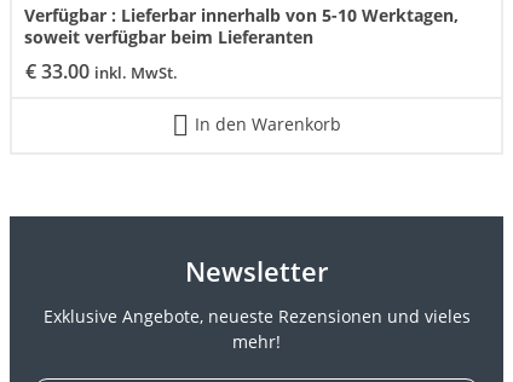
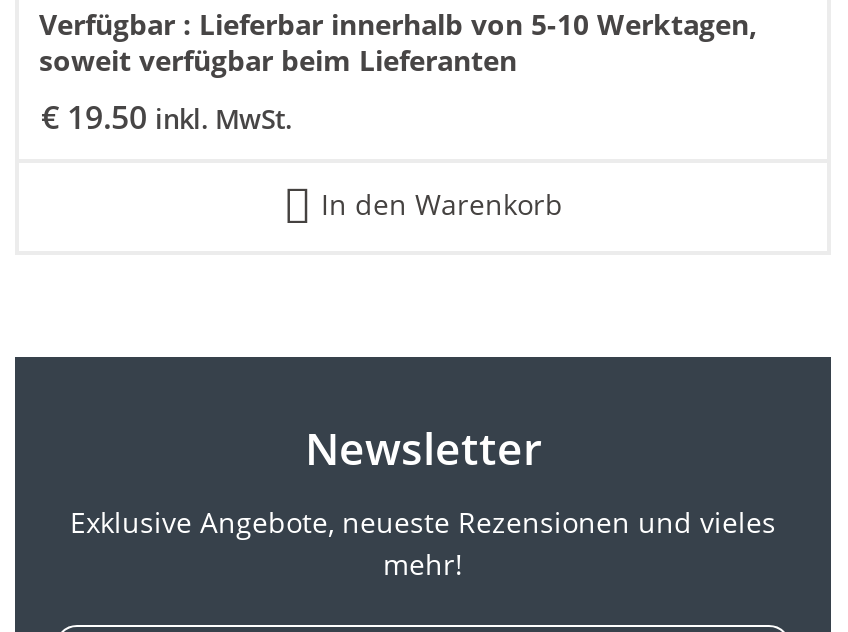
[25,58,178,84] €33.00 inkl. MwSt. -> [41,95,293,139] €19.50 inkl. MwSt.

